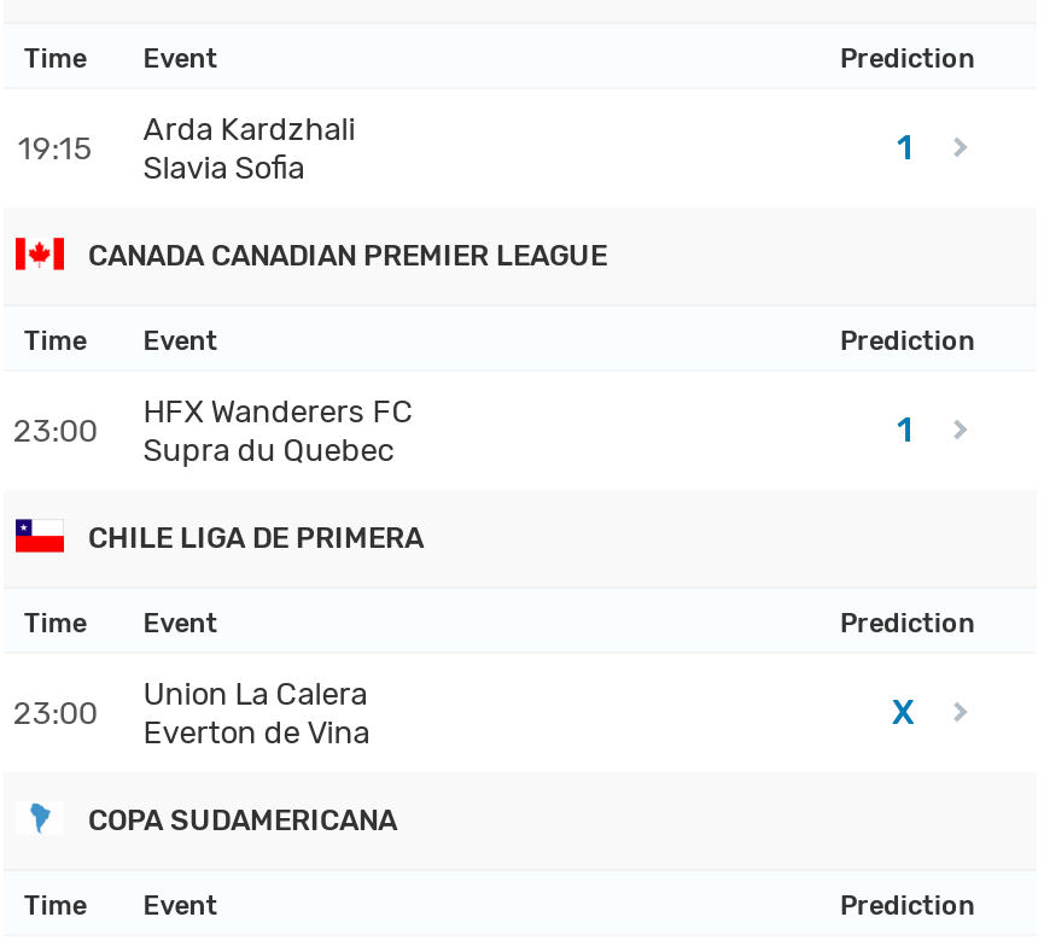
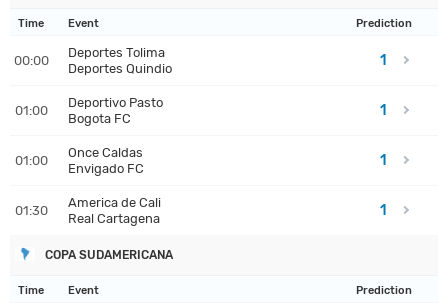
[143,111,356,185] Arda Kardzhali | Slavia Sofia -> [68,45,172,76] Deportes Tolima | Deportes Quindio
[18,130,93,166] 19:15 -> [14,53,49,68] 00:00
[13,238,975,448] CANADA CANADIAN PREMIER LEAGUE | Time | Event | Prediction | 23:00 -> [15,103,48,118] 01:00
[143,393,413,468] HFX Wanderers FC | Supra du Quebec -> [68,95,163,126] Deportivo Pasto | Bogota FC
[88,521,424,555] CHILE LIGA DE PRIMERA -> [15,153,48,168] 01:00
[24,609,975,640] Time | Event | Prediction -> [68,145,387,176] Once Caldas | Envigado FC | 1
[143,675,914,750] Union La Calera | Everton de Vina | X -> [68,195,387,226] America de Cali | Real Cartagena | 1
[13,695,98,731] 23:00 -> [15,203,48,218] 01:30

